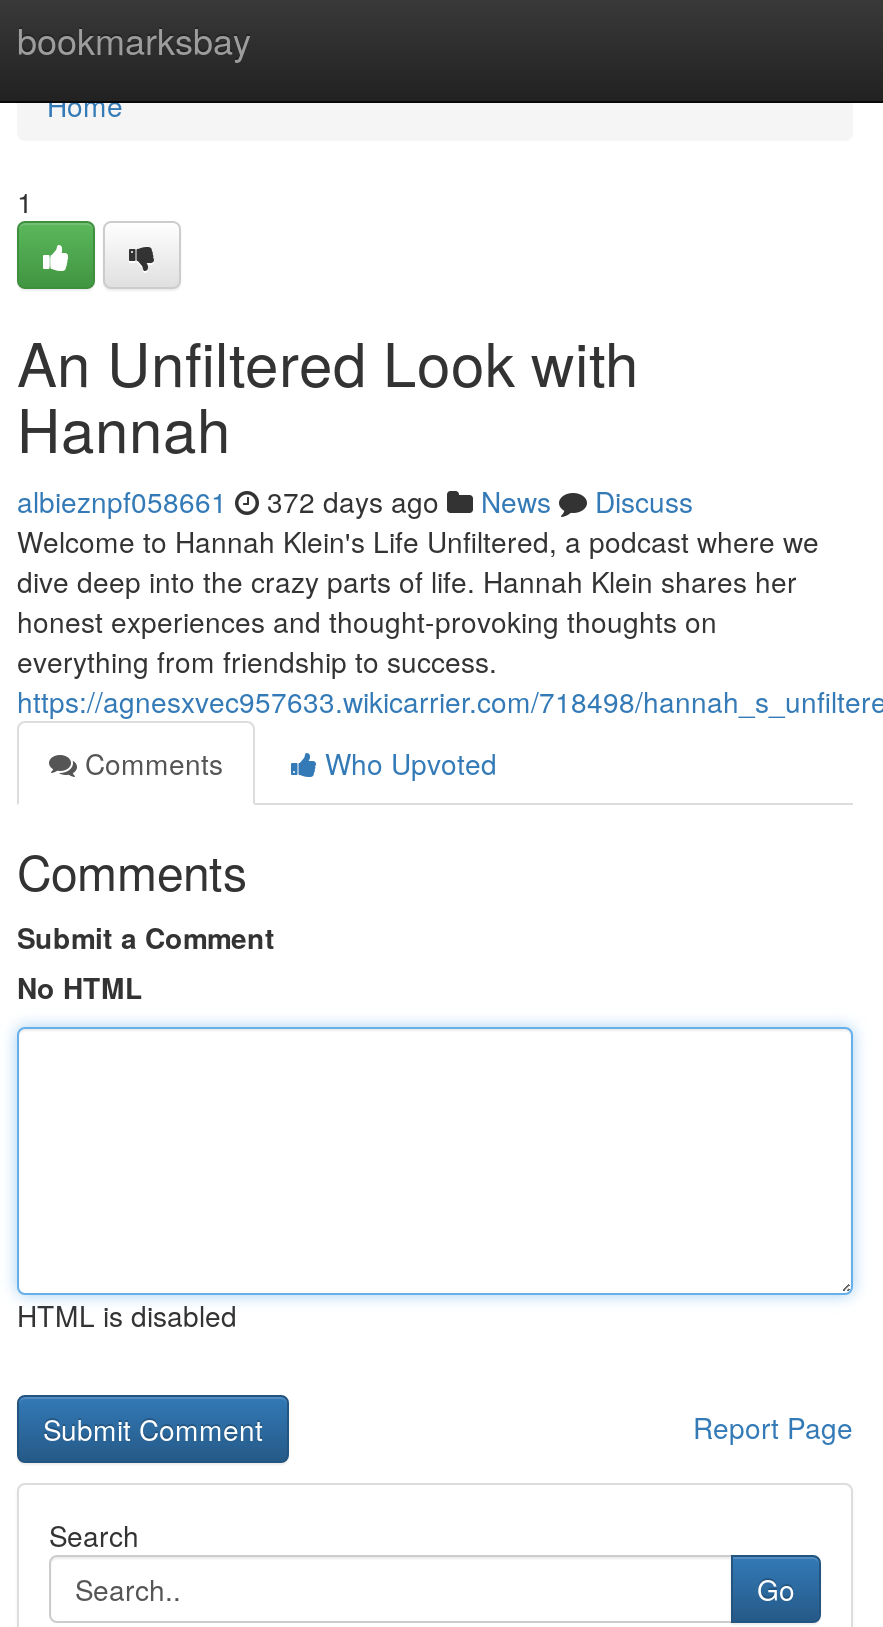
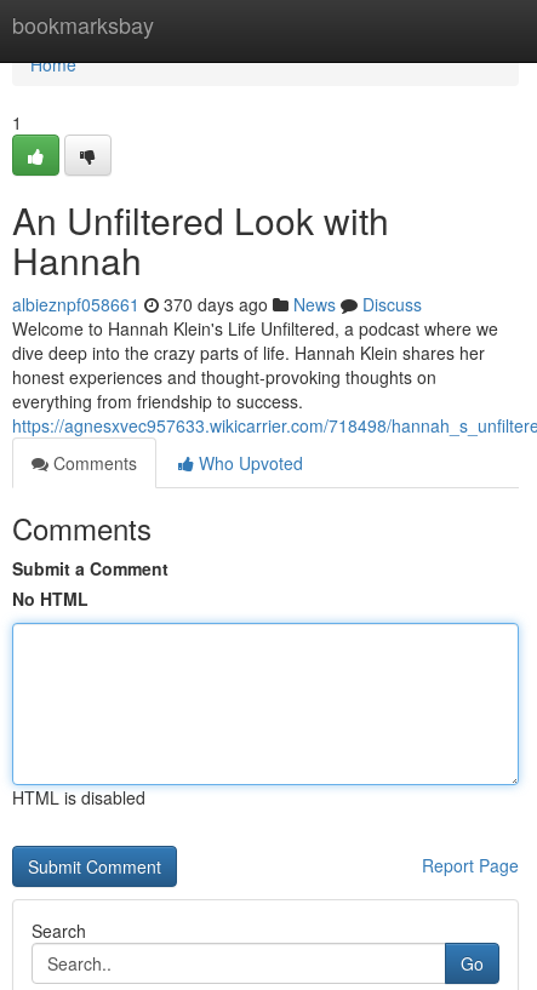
[17,481,693,521] albieznpf058661 372 days ago News Discuss -> [12,292,422,316] albieznpf058661 370 days ago News Discuss

